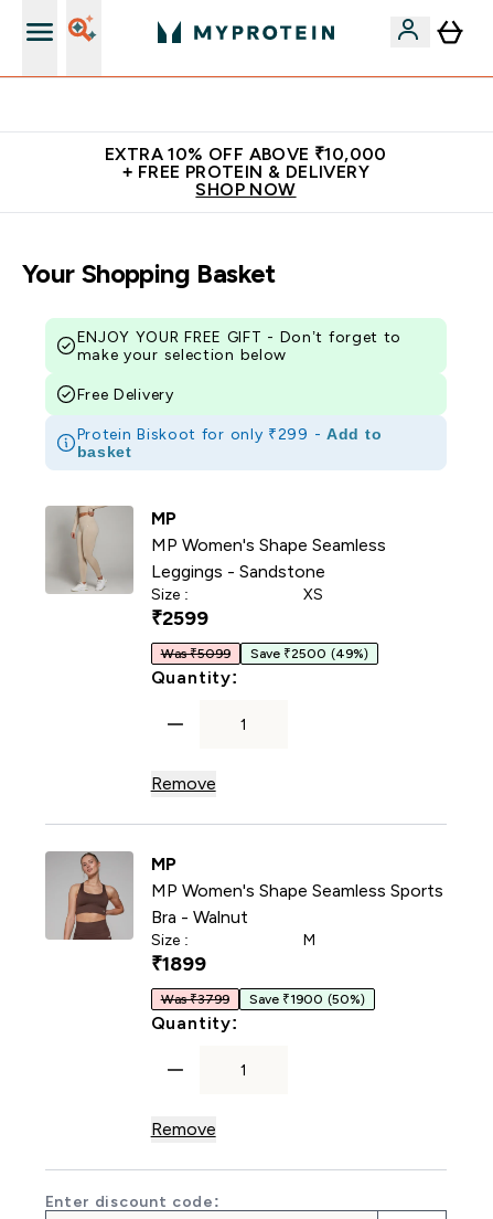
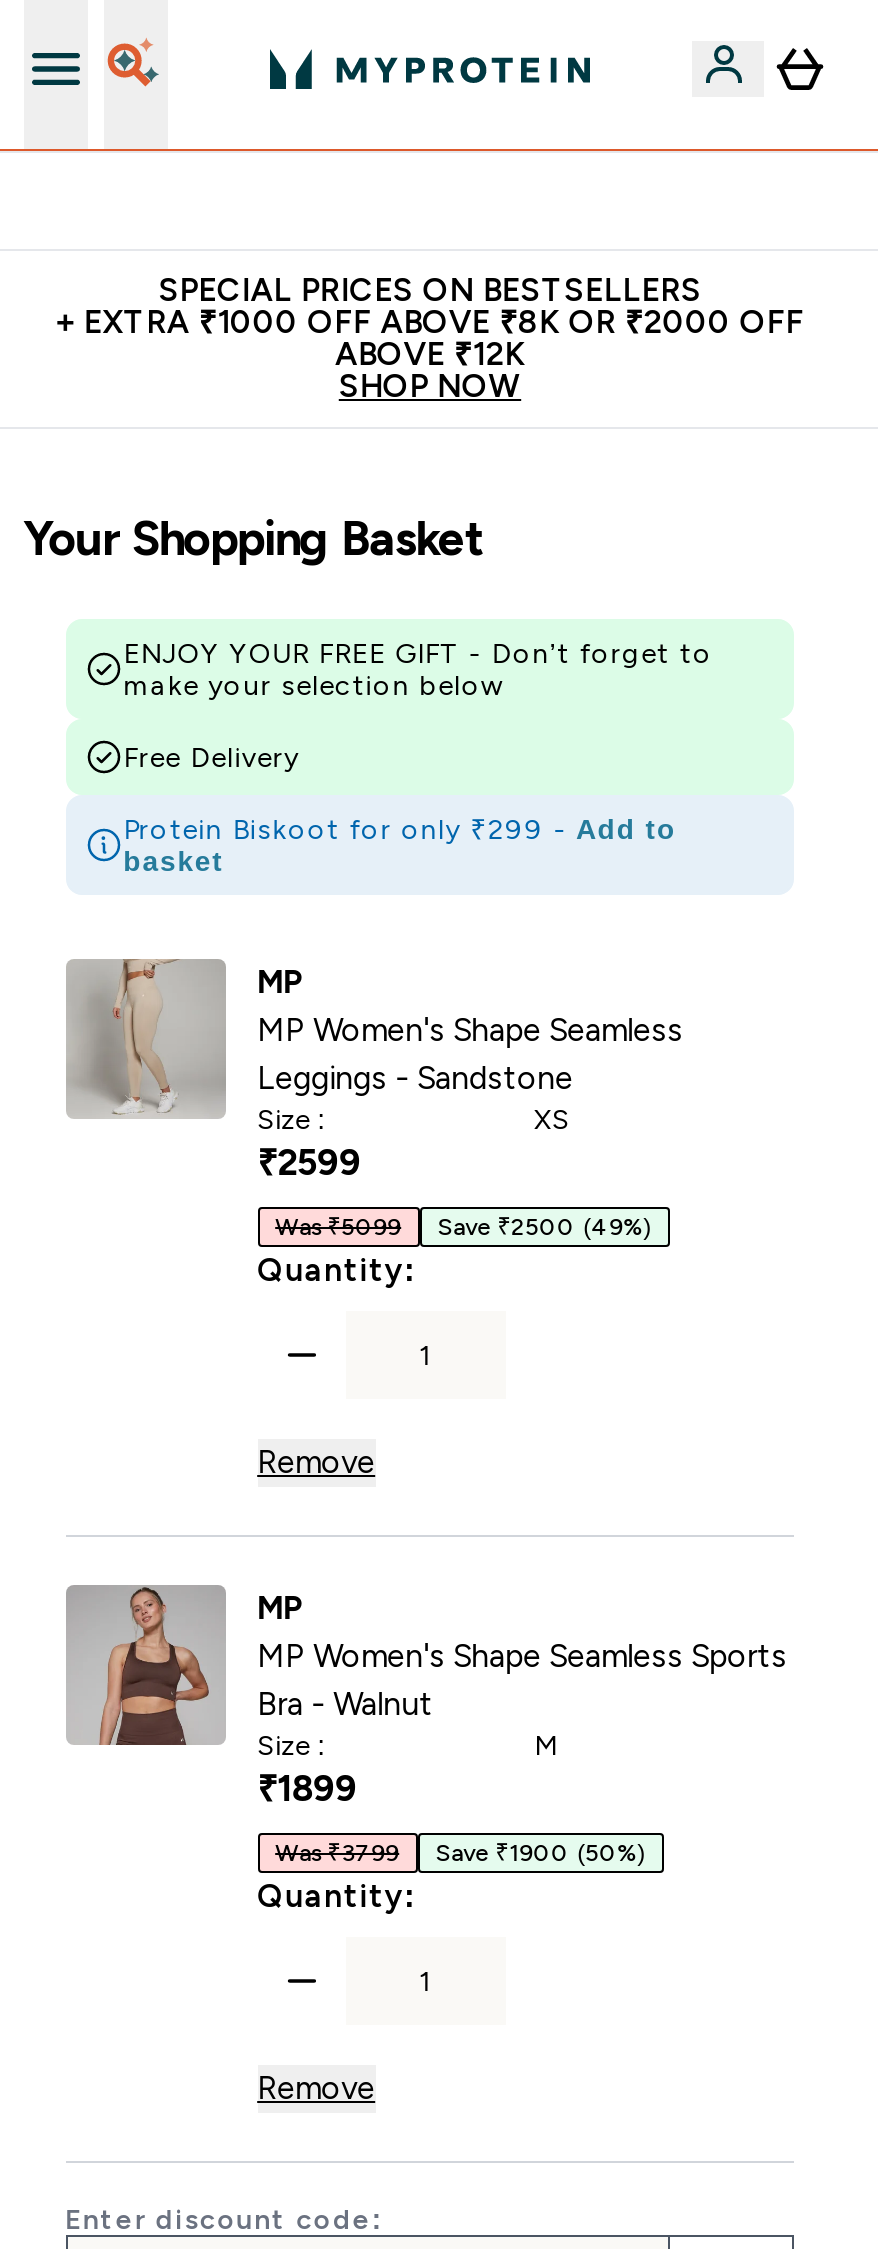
[105,145,387,181] EXTRA 10% OFF ABOVE ₹10,000 | + FREE PROTEIN & DELIVERY -> [56,273,804,371] SPECIAL PRICES ON BESTSELLERS | + EXTRA ₹1000 OFF ABOVE ₹8K OR ₹2000 OFF | ABOVE ₹12K

